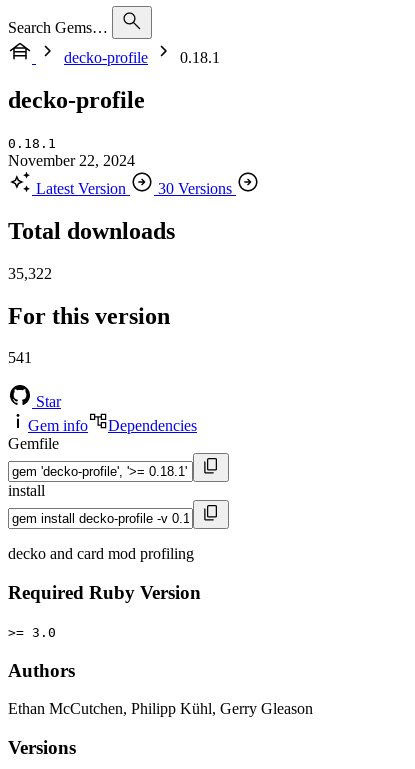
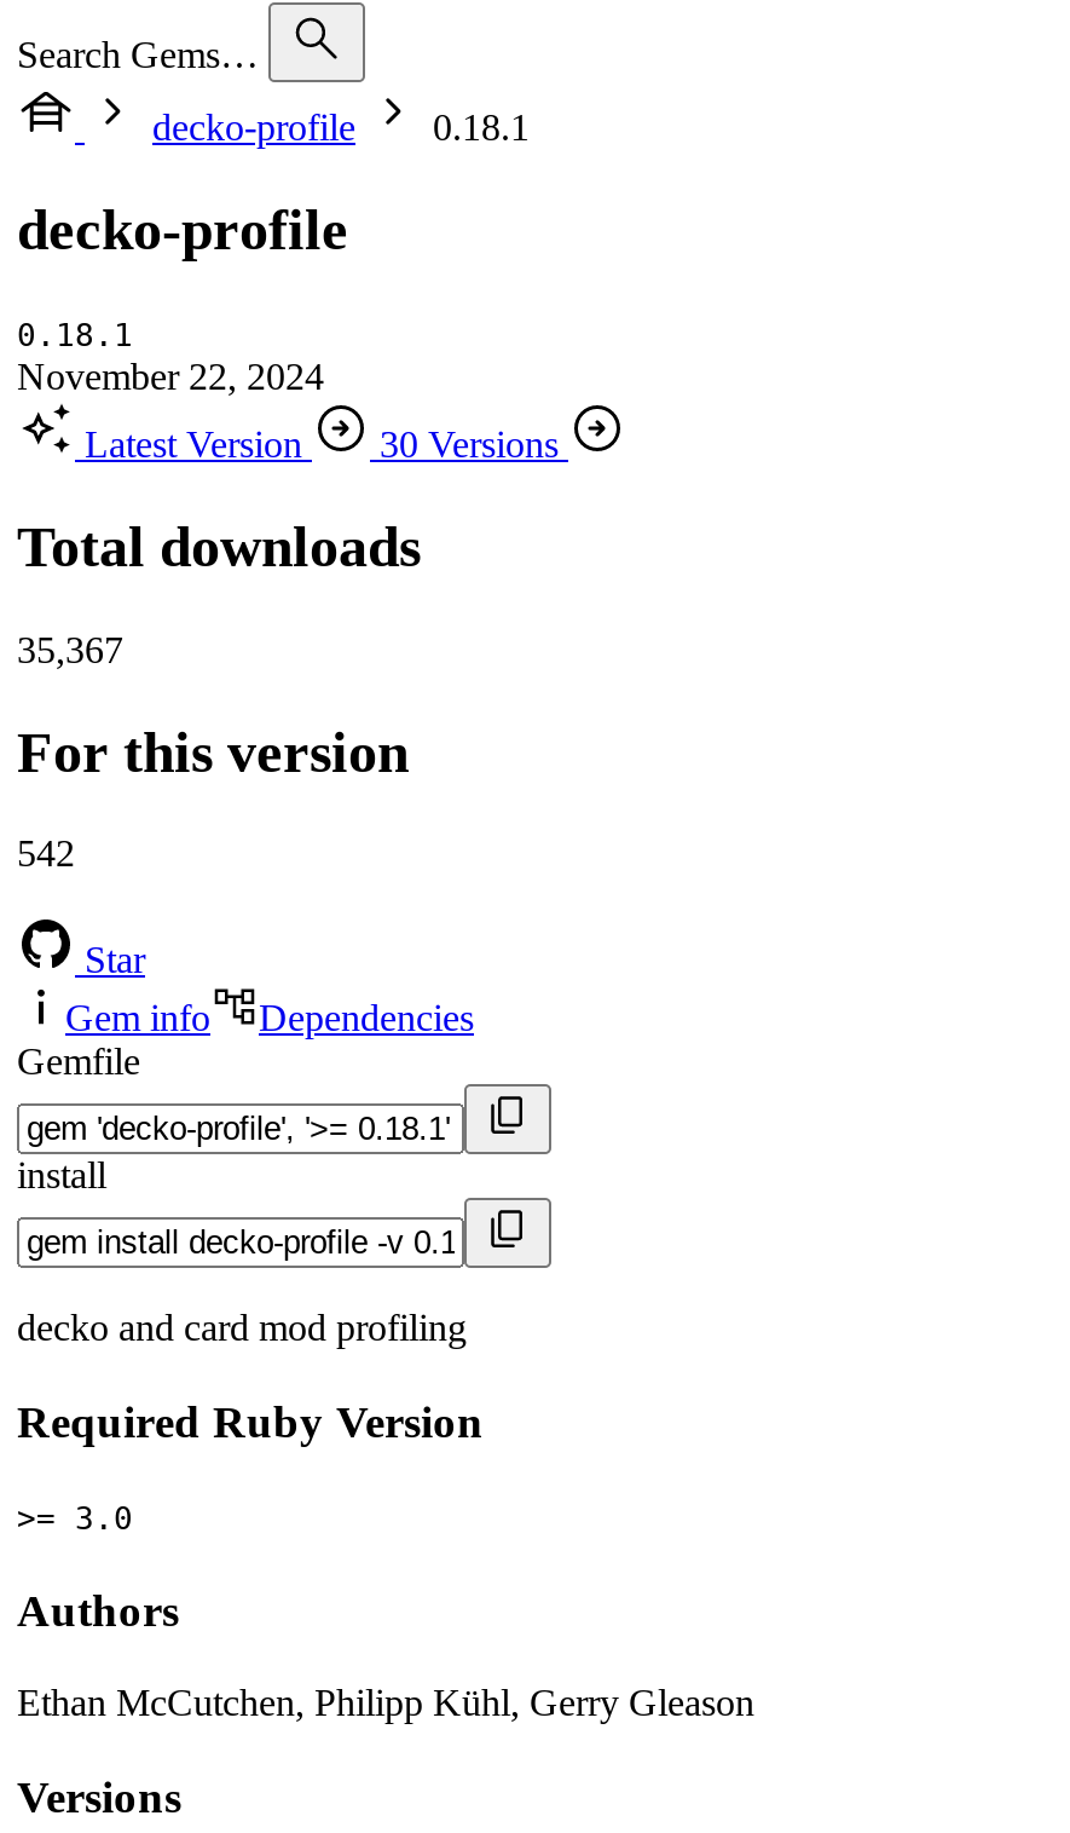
[8,265,52,282] 35,322 -> [17,628,123,669] 35,367
[8,349,32,366] 541 -> [17,833,75,875] 542

